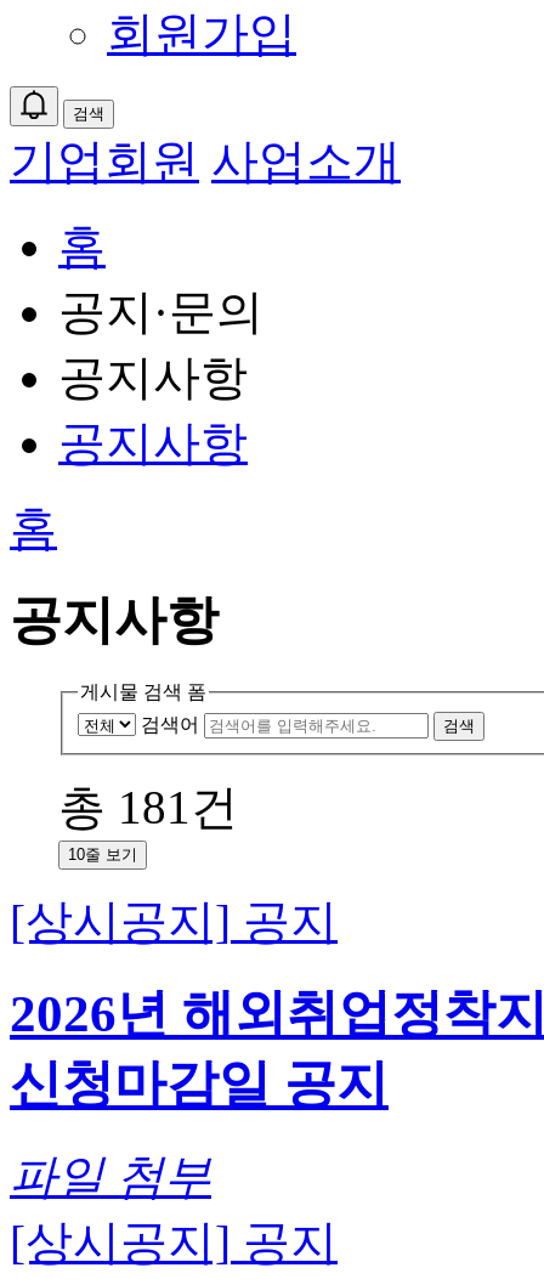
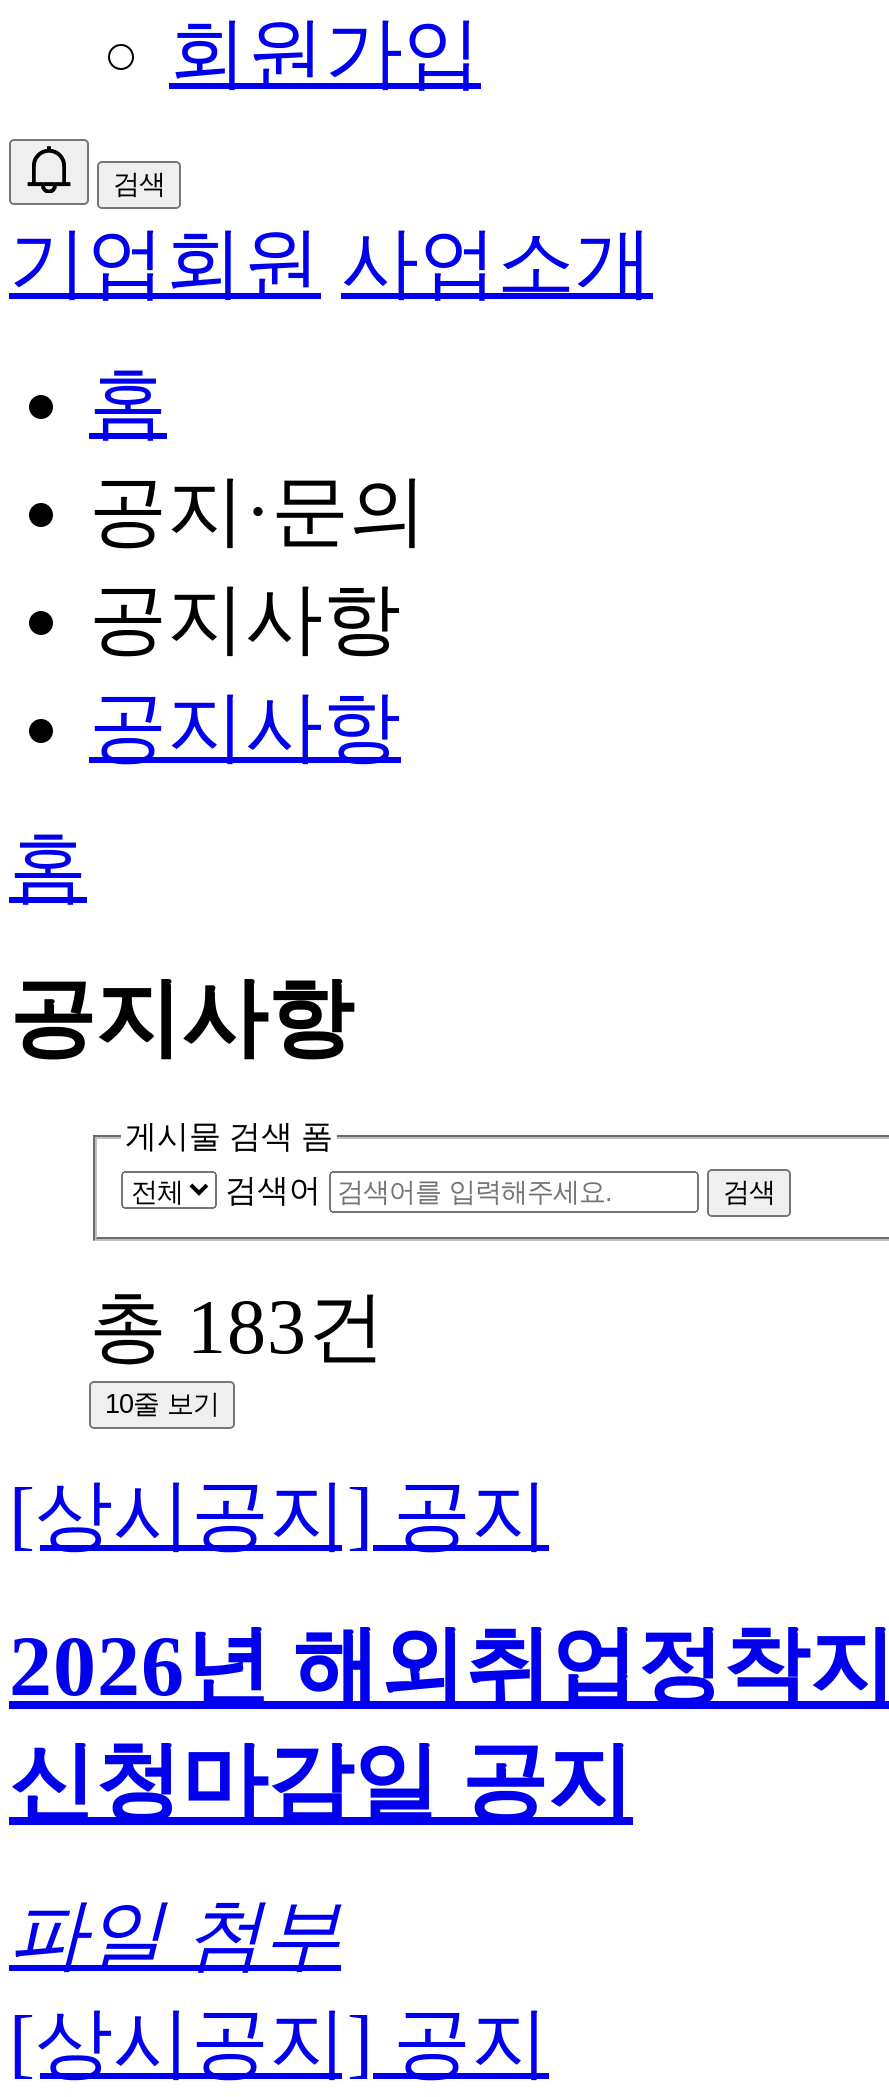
[58,781,238,834] 총 181건 -> [89,1284,385,1370] 총 183건

